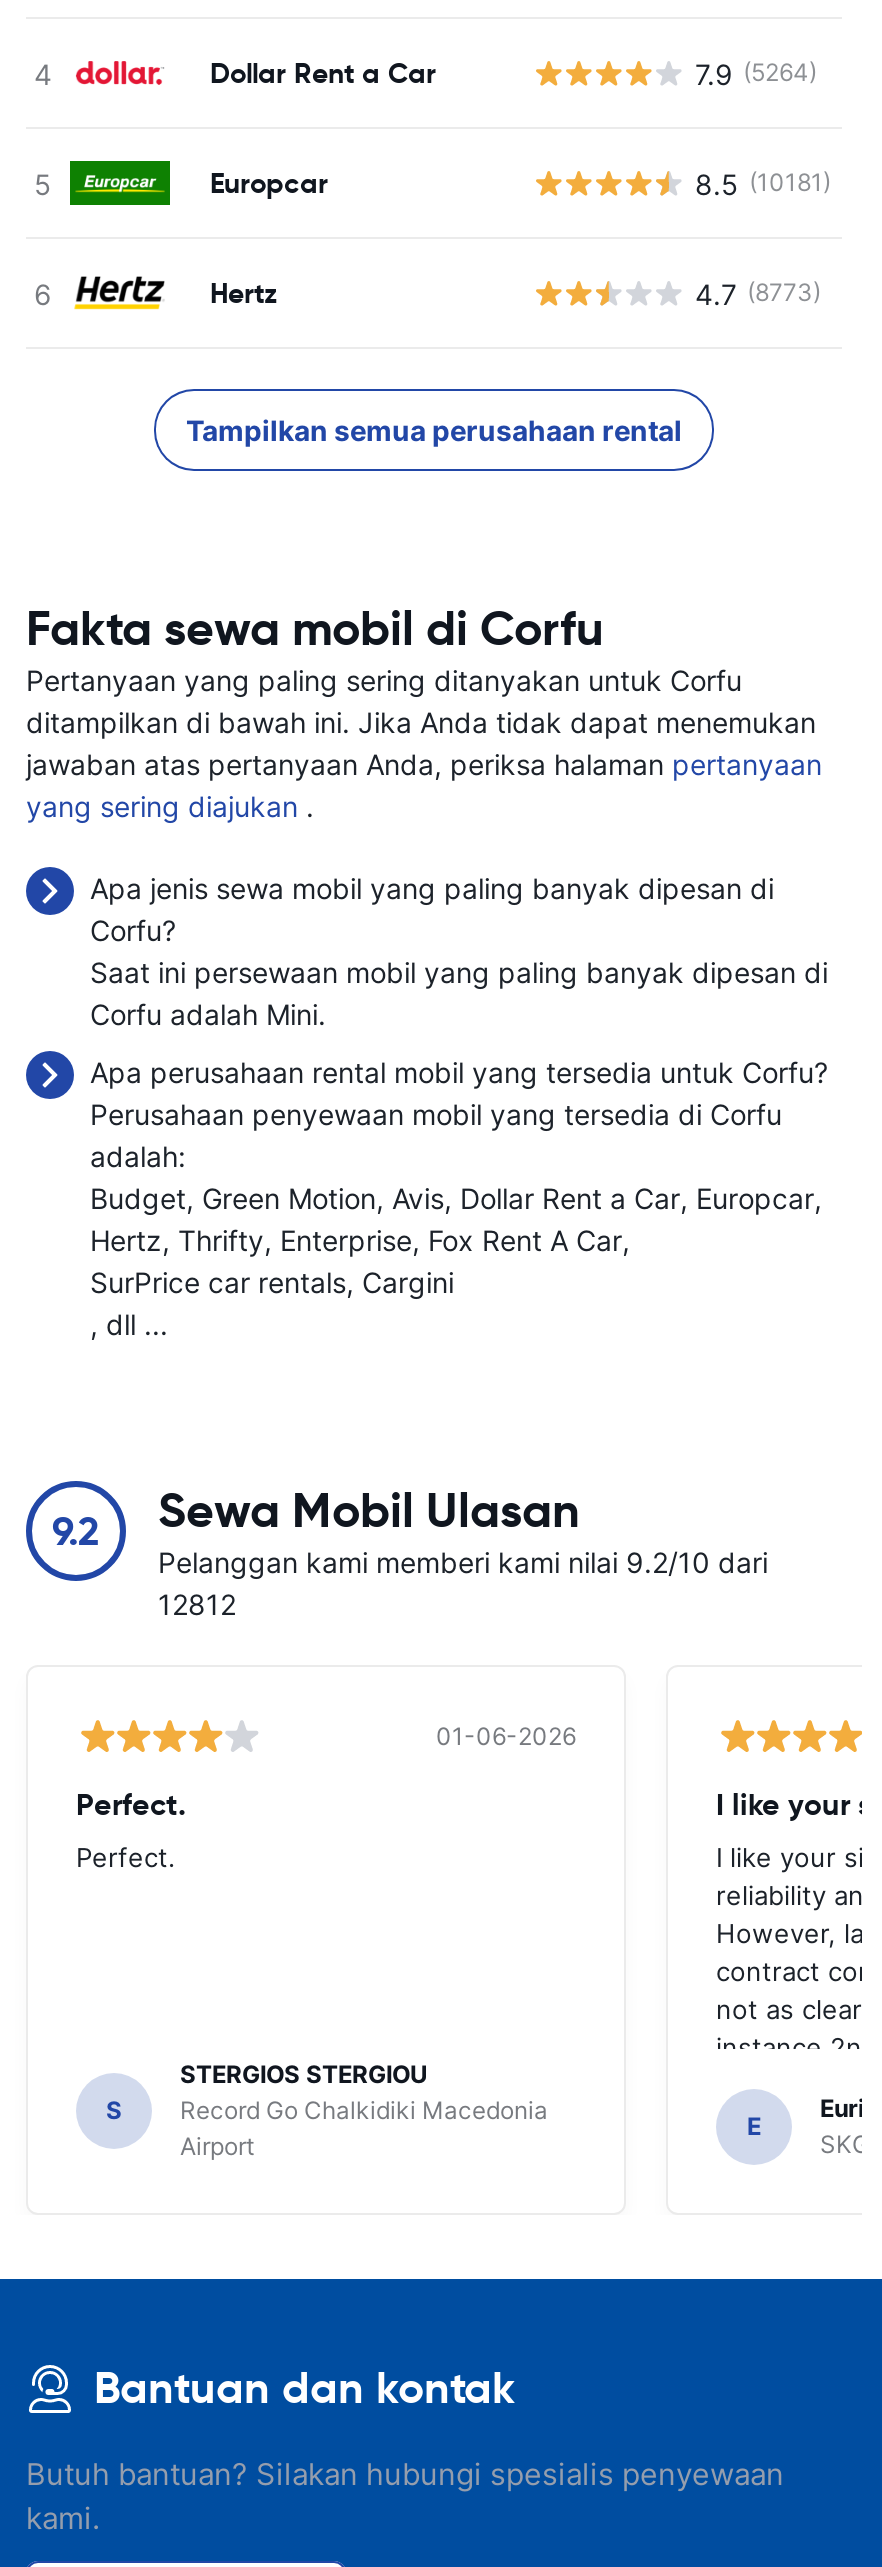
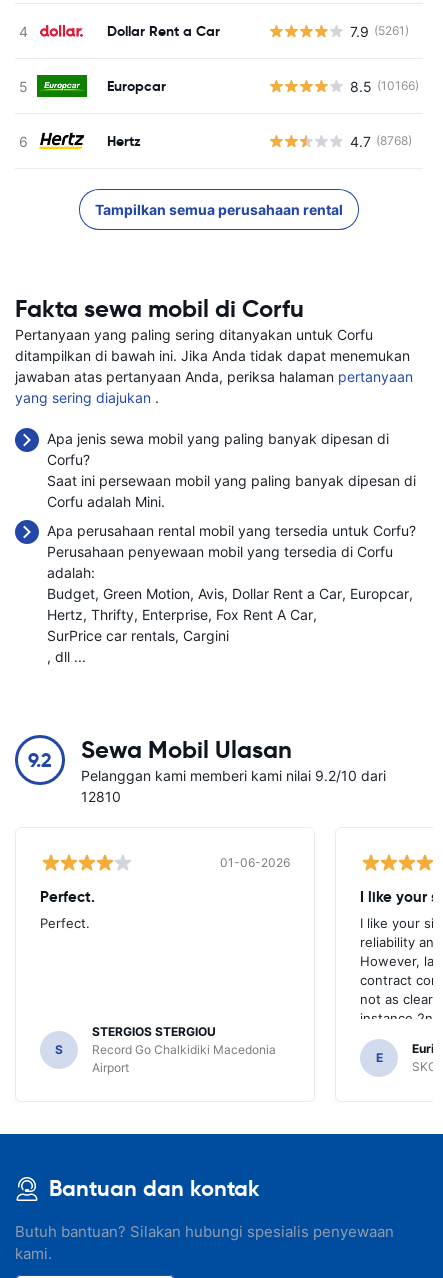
[695,56,817,90] 7.9 (5264) -> [349,22,408,39] 7.9 (5261)
[695,166,831,200] 8.5 (10181) -> [349,77,418,94] 8.5 (10166)
[695,276,821,310] 4.7 (8773) -> [349,132,411,149] 4.7 (8768)
[158,1587,236,1621] 12812 -> [81,788,121,805] 12810

